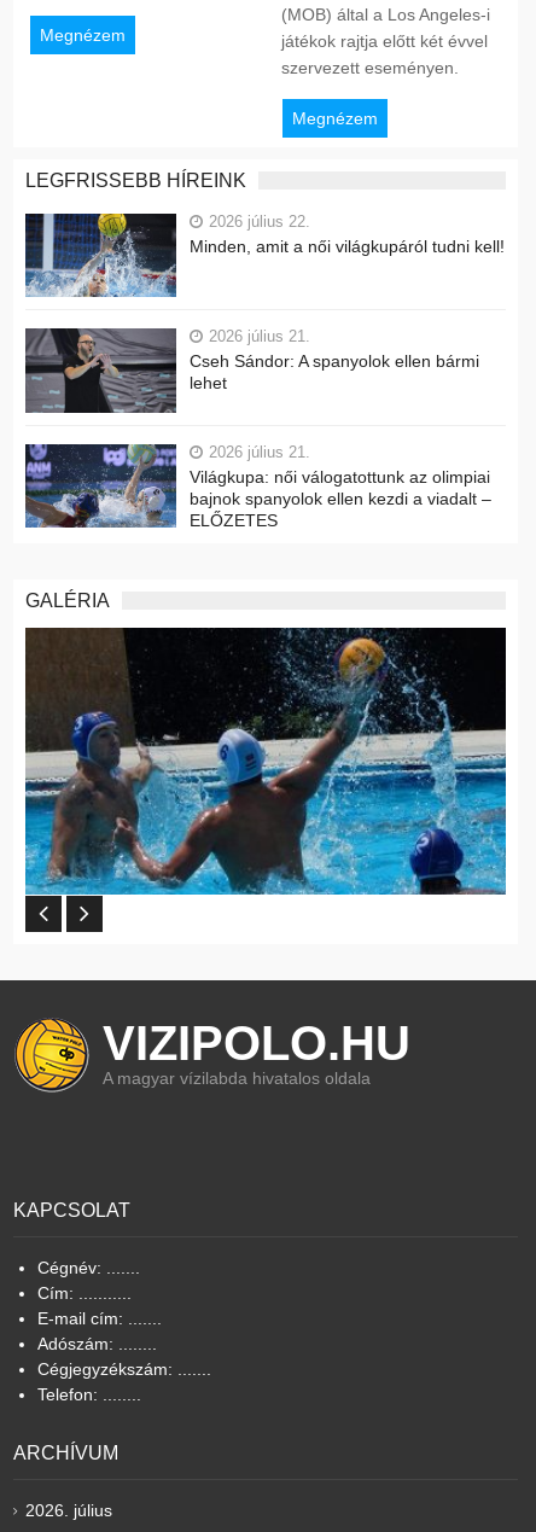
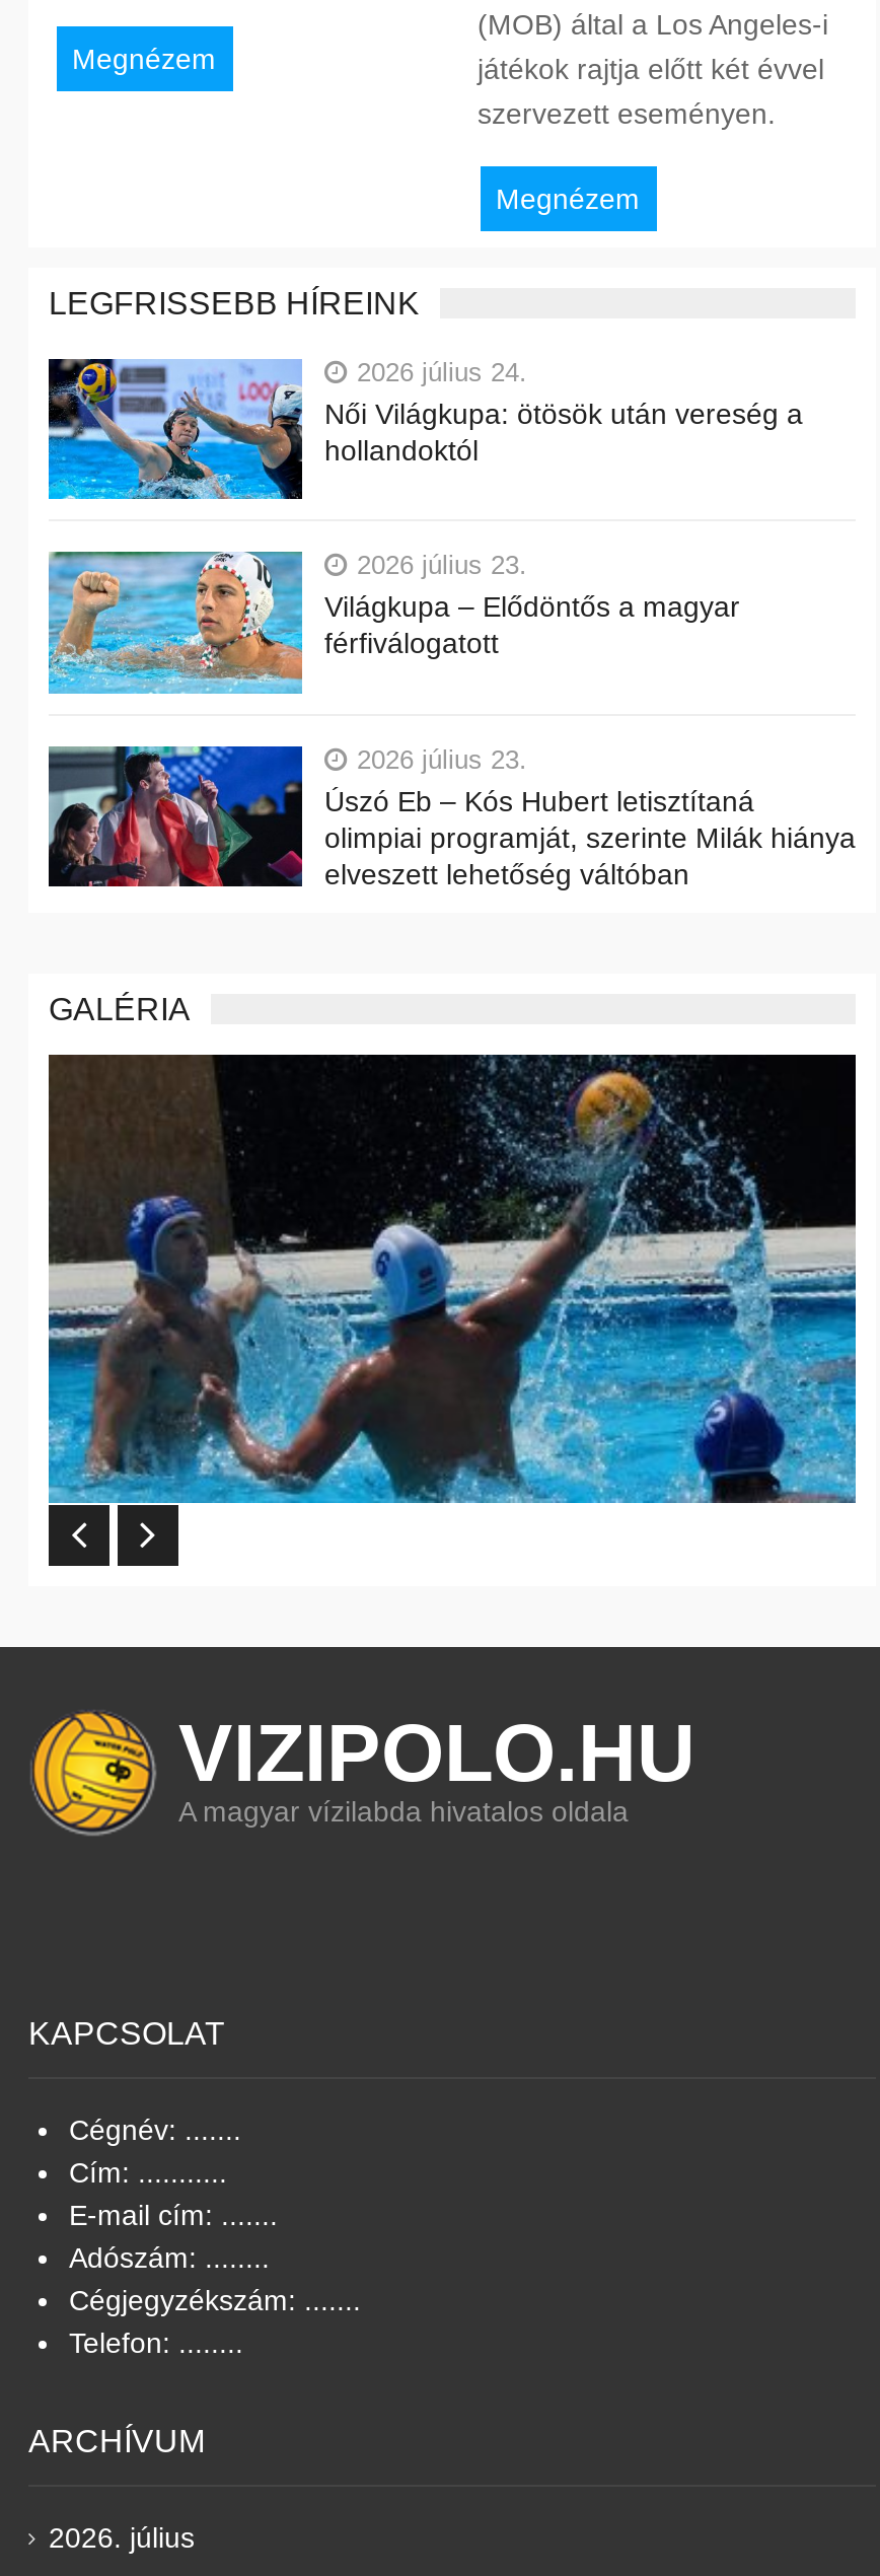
[24,212,505,298] [image] | 2026 július 22. | Minden, amit a női világkupáról tudni kell! -> [47,356,803,501] [image] | 2026 július 24. | Női Világkupa: ötösök után vereség a | hollandoktól
[24,327,479,414] [image] | 2026 július 21. | Cseh Sándor: A spanyolok ellen bármi | lehet -> [47,550,740,696] [image] | 2026 július 23. | Világkupa – Elődöntős a magyar | férfiválogatott
[24,443,491,529] [image] | 2026 július 21. | Világkupa: női válogatottunk az olimpiai | bajnok spanyolok ellen kezdi a viadalt – | ELŐZETES -> [47,744,856,890] [image] | 2026 július 23. | Úszó Eb – Kós Hubert letisztítaná | olimpiai programját, szerinte Milák hiánya | elveszett lehetőség váltóban

